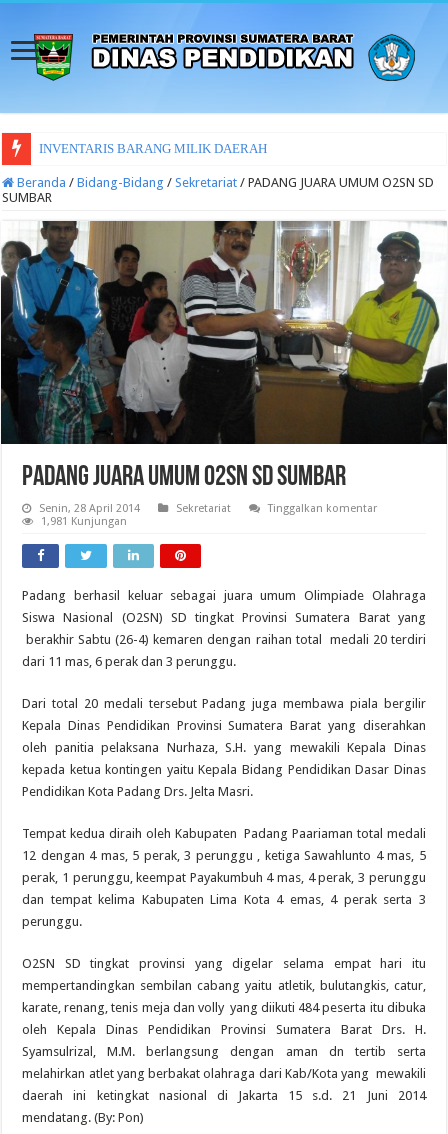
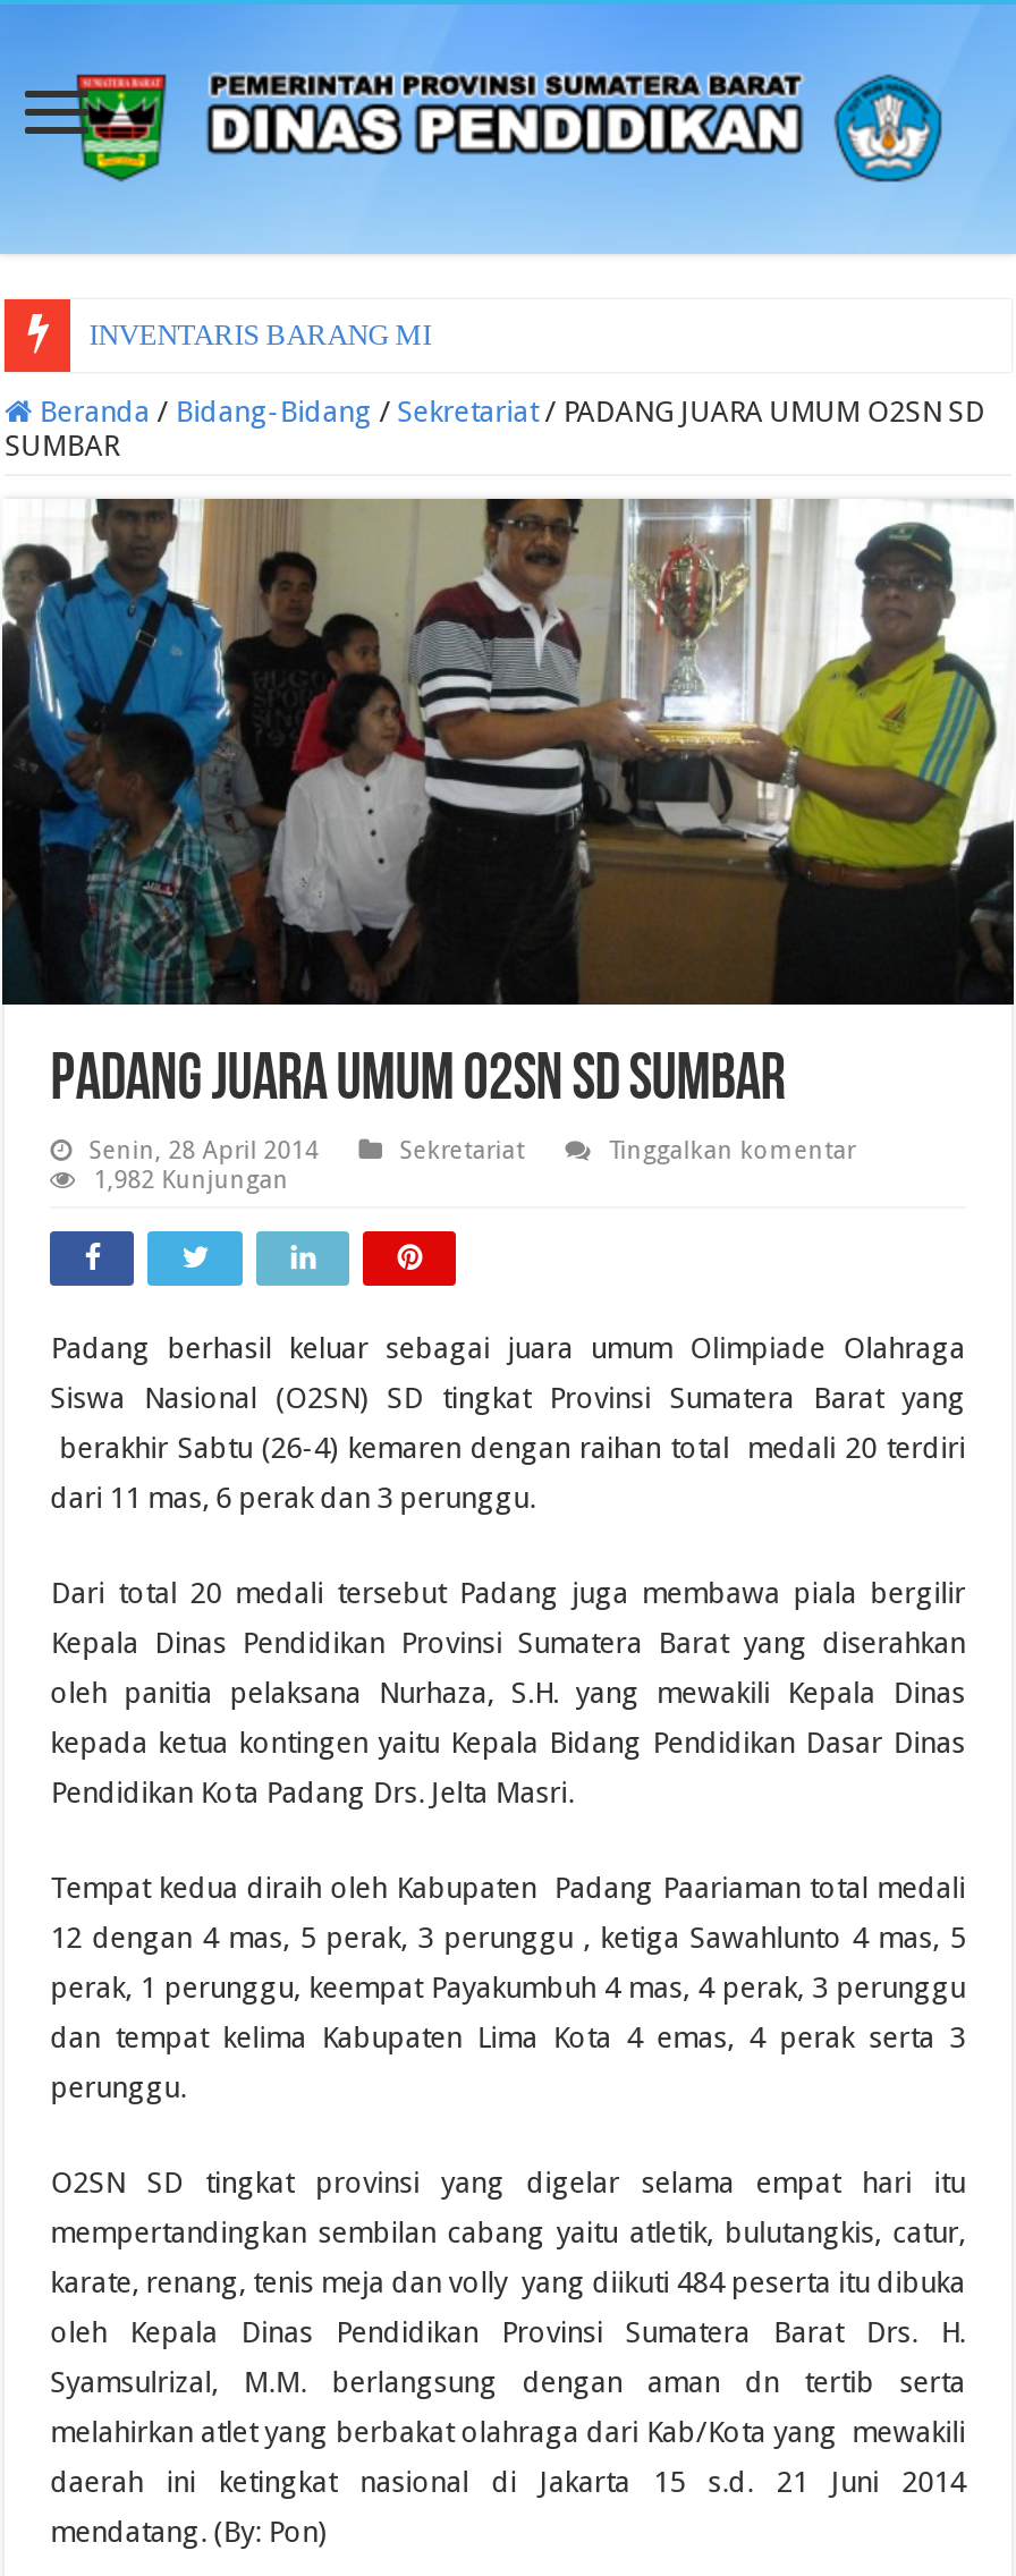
[41,515,127,528] 1,981 Kunjungan -> [93,1165,288,1195] 1,982 Kunjungan

